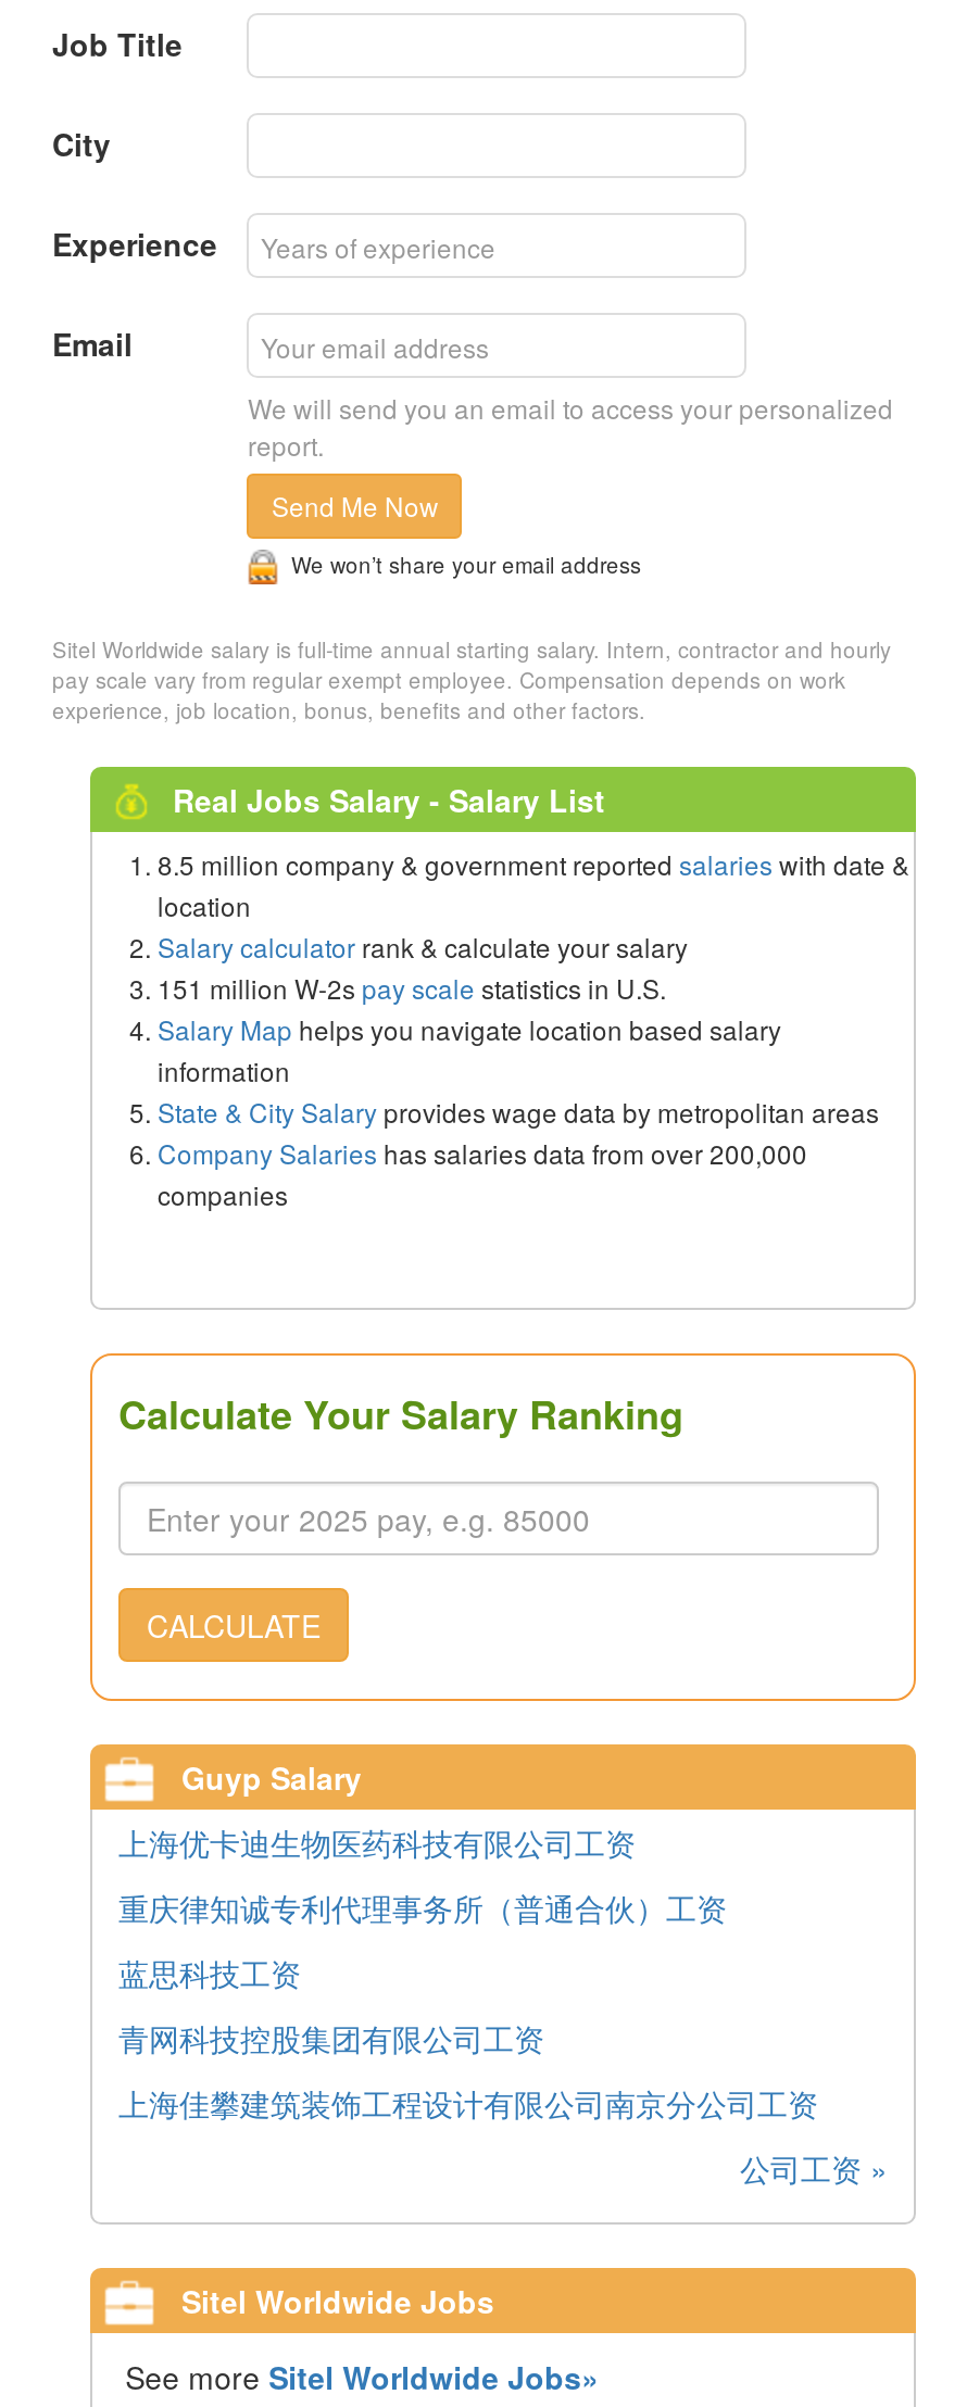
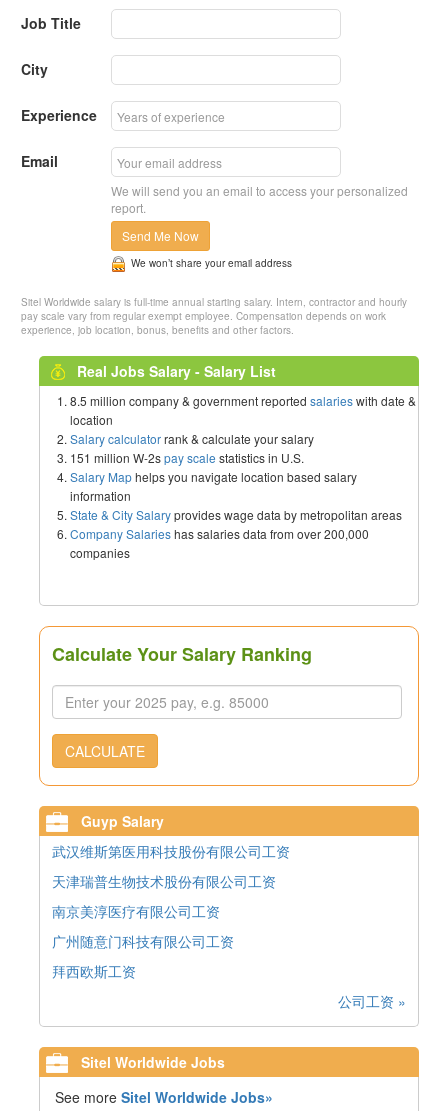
[118,1821,636,1864] 上海优卡迪生物医药科技有限公司工资 -> [52,841,290,861] 武汉维斯第医用科技股份有限公司工资
[118,1886,727,1930] 重庆律知诚专利代理事务所（普通合伙）工资 -> [52,871,276,891] 天津瑞普生物技术股份有限公司工资
[118,1951,301,1995] 蓝思科技工资 -> [52,901,220,921] 南京美淳医疗有限公司工资
[118,2016,544,2060] 青网科技控股集团有限公司工资 -> [52,931,234,951] 广州随意门科技有限公司工资
[118,2082,818,2125] 上海佳攀建筑装饰工程设计有限公司南京分公司工资 -> [52,961,136,981] 拜西欧斯工资

